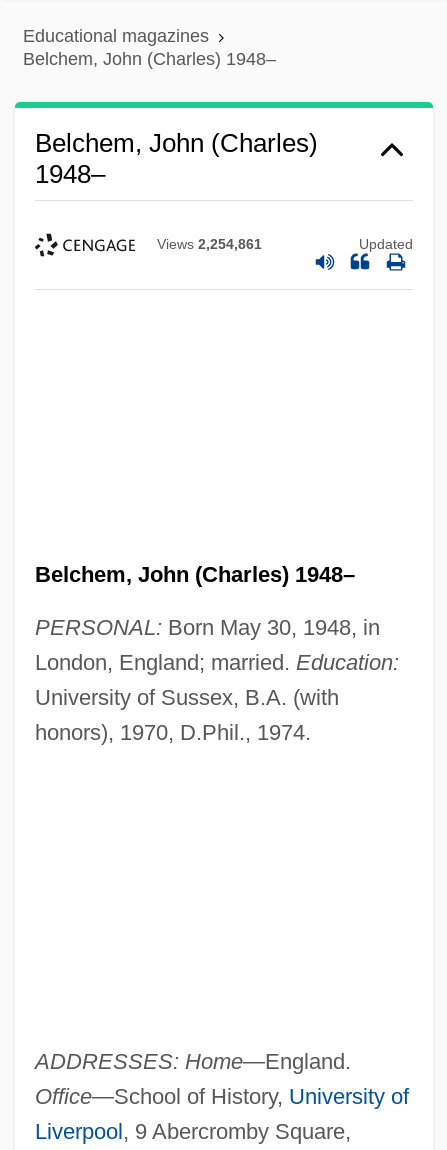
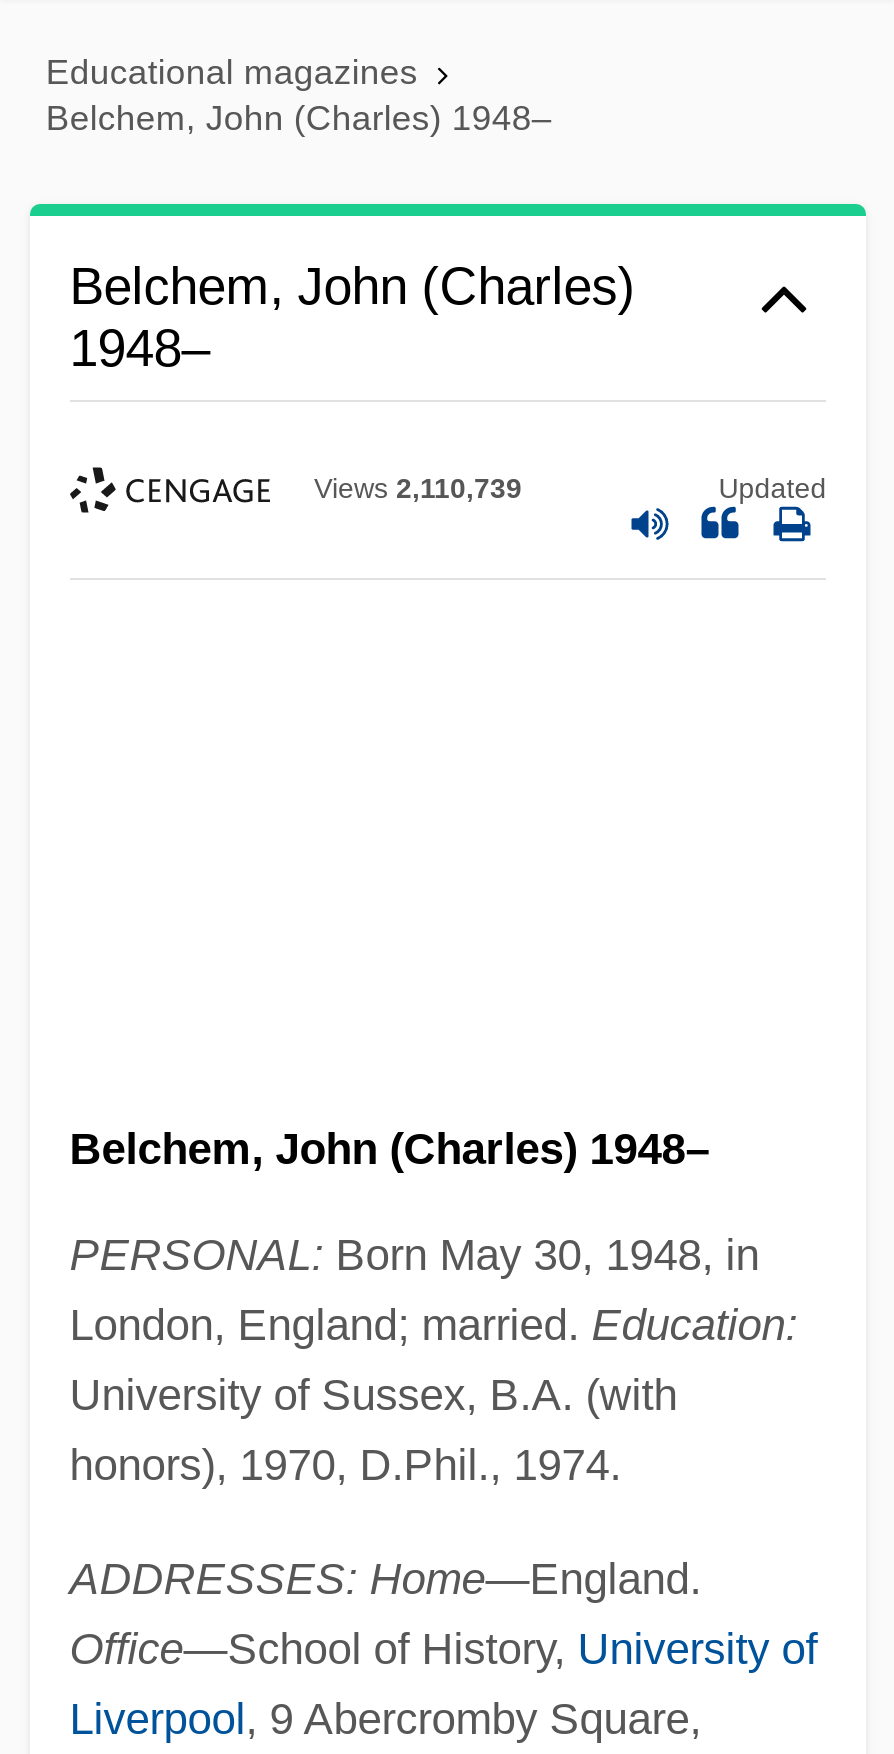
[157,236,262,252] Views 2,254,861 -> [314,473,522,505] Views 2,110,739

